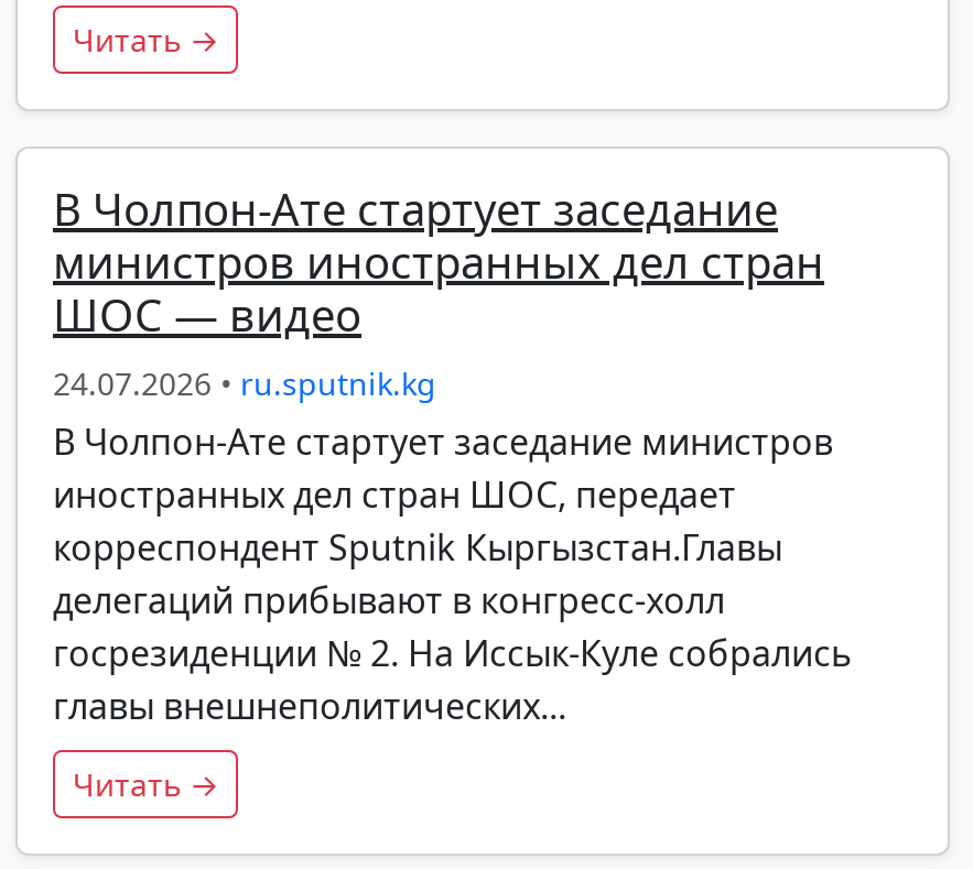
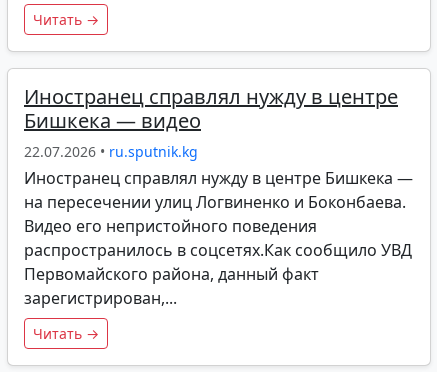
[53,180,853,730] В Чолпон-Ате стартует заседание | министров иностранных дел стран | ШОС — видео | 24.07.2026 • ru.sputnik.kg | В Чолпон-Ате стартует заседание министров | иностранных дел стран ШОС, передает | корреспондент Sputnik Кыргызстан.Главы | делегаций прибывают в конгресс-холл | госрезиденции № 2. На Иссык-Куле собрались | главы внешнеполитических... -> [24,83,413,309] Иностранец справлял нужду в центре | Бишкека — видео | 22.07.2026 • ru.sputnik.kg | Иностранец справлял нужду в центре Бишкека — | на пересечении улиц Логвиненко и Боконбаева. | Видео его непристойного поведения | распространилось в соцсетях.Как сообщило УВД | Первомайского района, данный факт | зарегистрирован,...

